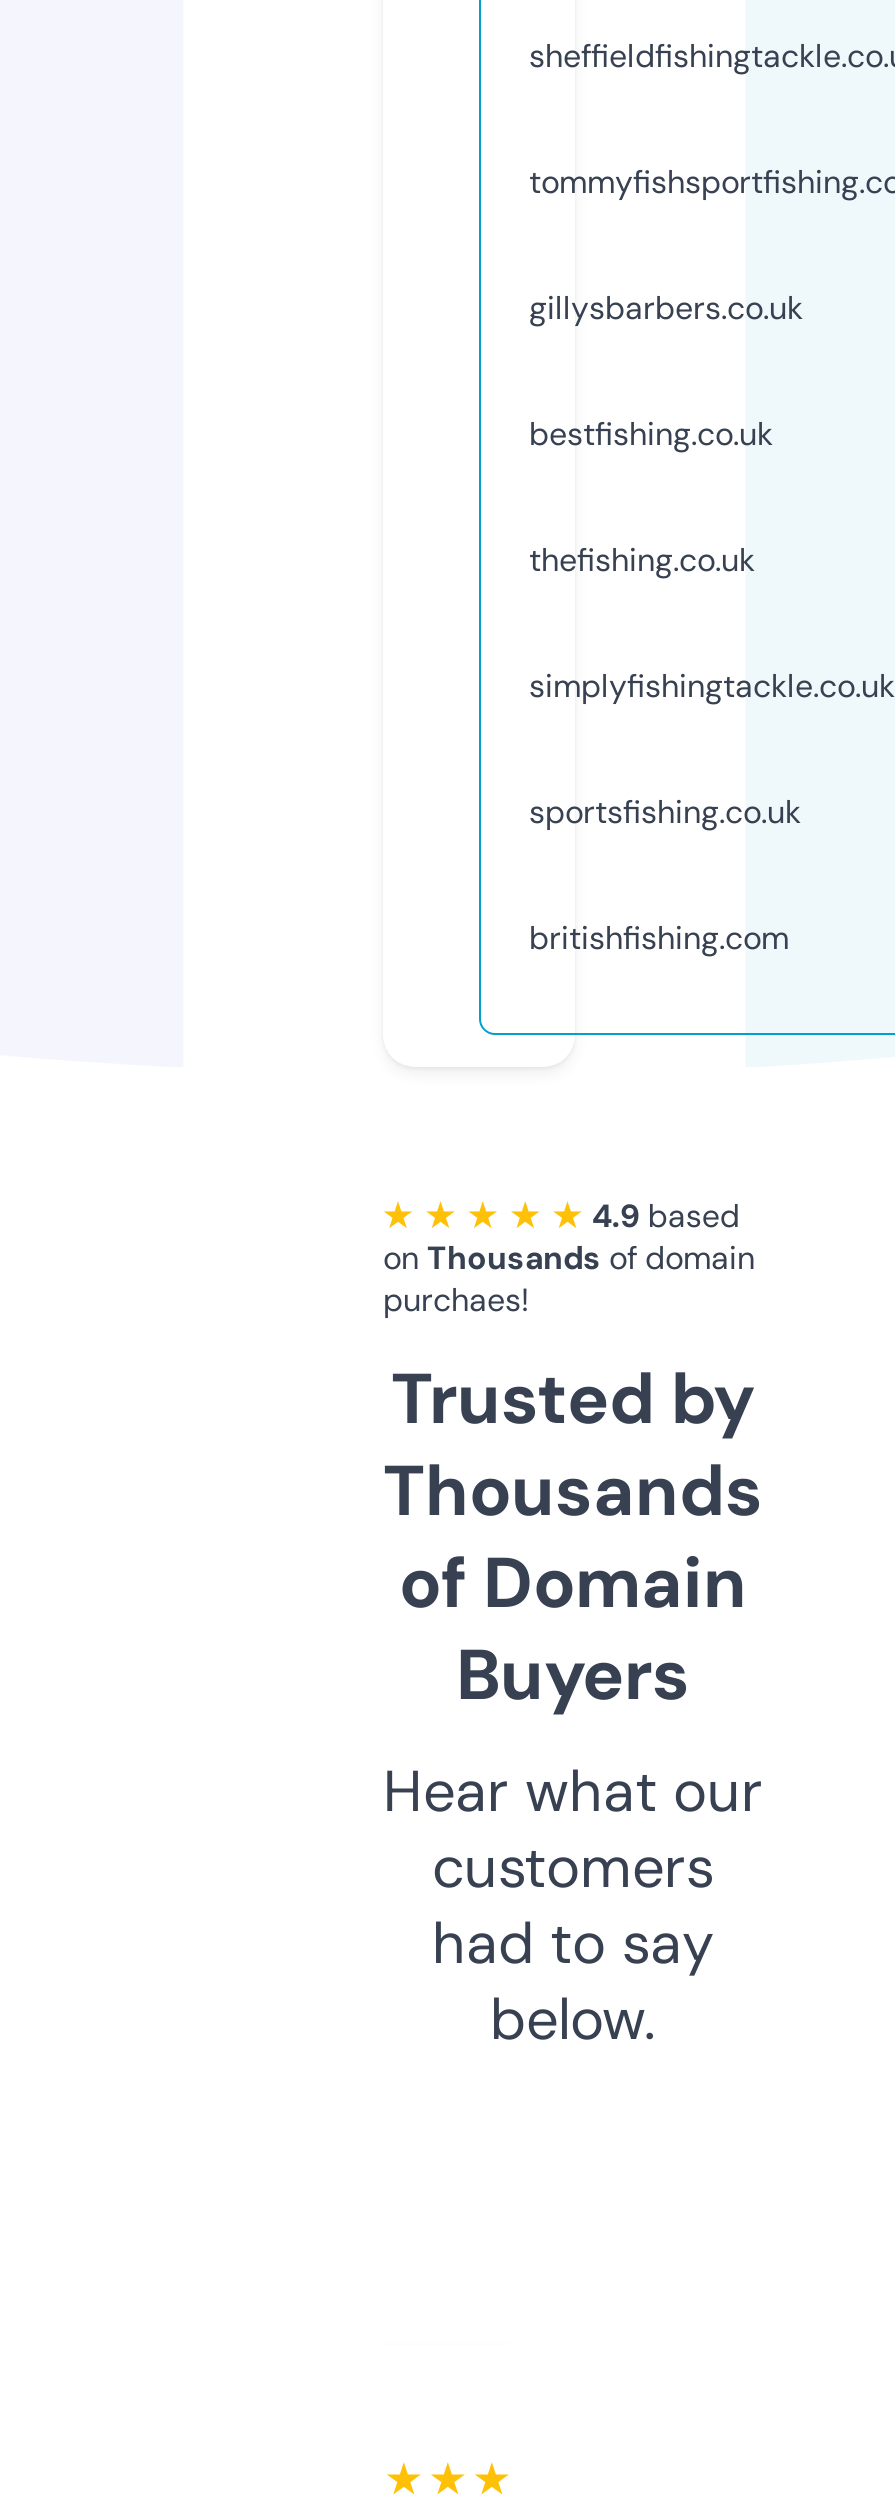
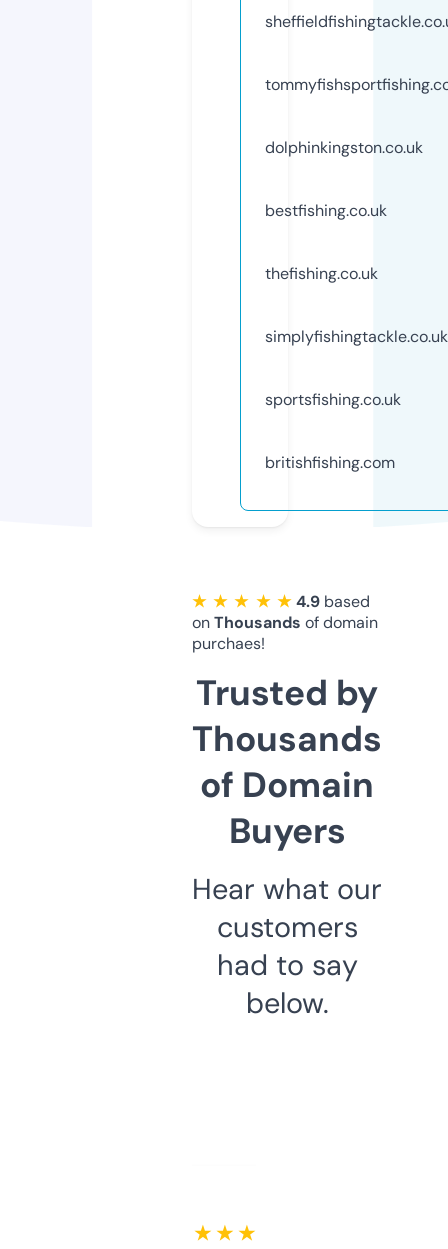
[529,287,803,329] gillysbarbers.co.uk -> [265,137,423,158] dolphinkingston.co.uk

